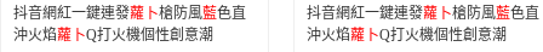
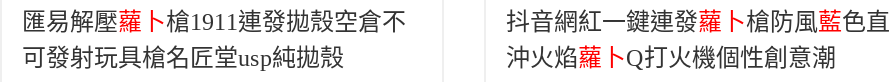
[13,5,246,44] 抖音網紅一鍵連發蘿卜槍防風藍色直 | 沖火焰蘿卜Q打火機個性創意潮 -> [22,8,406,72] 匯易解壓蘿卜槍1911連發拋殼空倉不 | 可發射玩具槍名匠堂usp純拋殼

